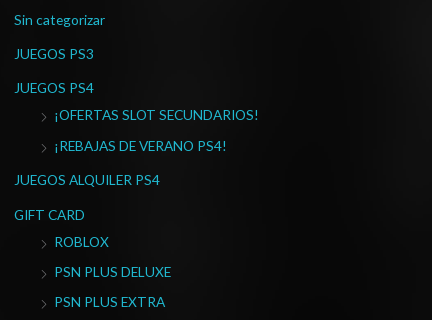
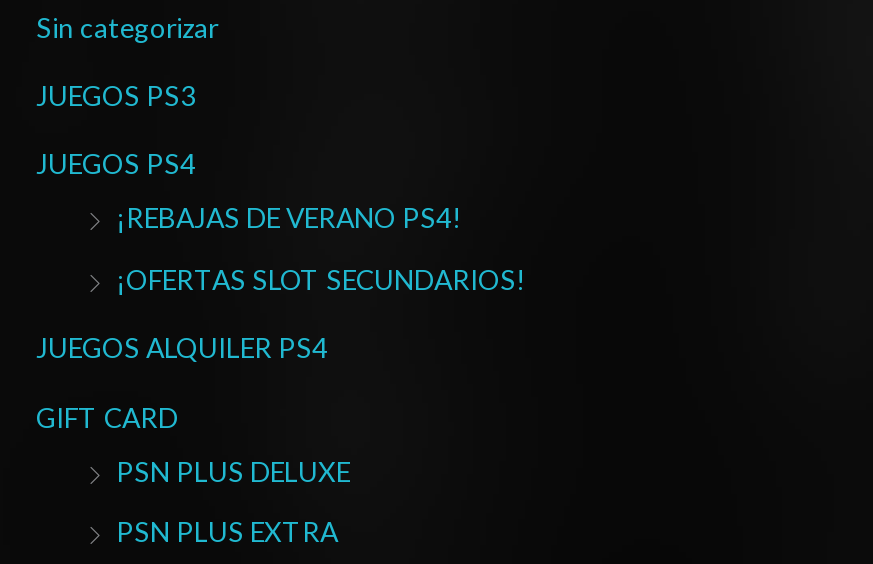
moved [54,106,259,123] -> [116,262,526,296]: ¡OFERTAS SLOT SECUNDARIOS!
moved [54,137,227,154] -> [116,201,462,235]: ¡REBAJAS DE VERANO PS4!
[54,233,109,250] ROBLOX -> none

